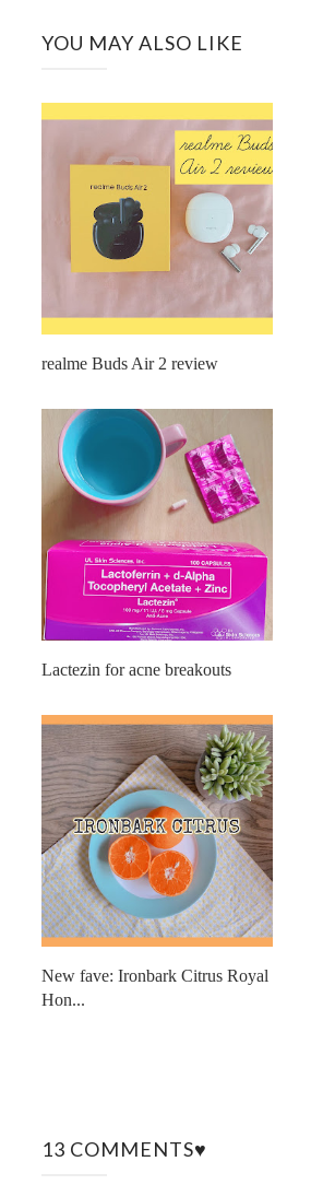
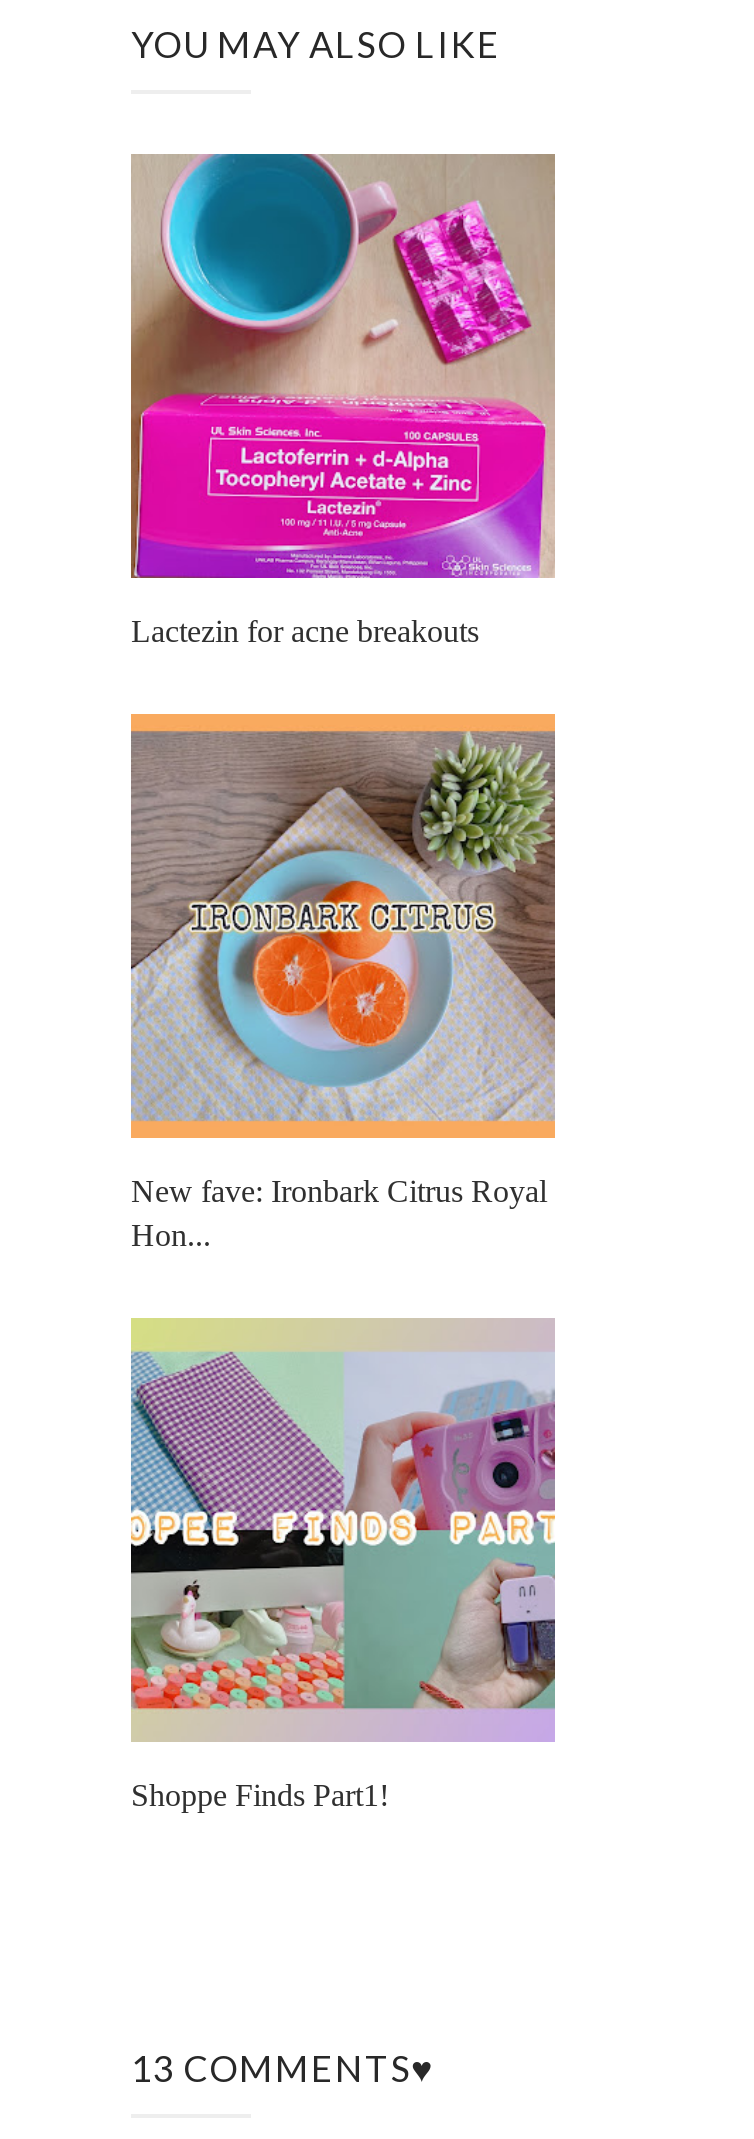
[40,102,273,373] [image] | realme Buds Air 2 review -> none
moved [40,408,273,1009] -> [129,152,555,1253]: [image] | Lactezin for acne breakouts | New fave: Ironbark Citrus Royal | Hon...
none -> [129,1316,557,1813] [image] | Shoppe Finds Part1!

